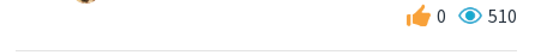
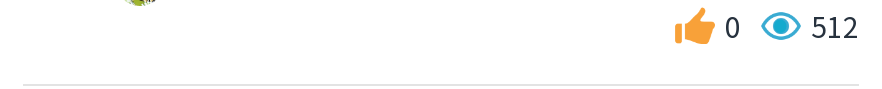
[437,4,517,27] 0 510 -> [725,6,859,46] 0 512

